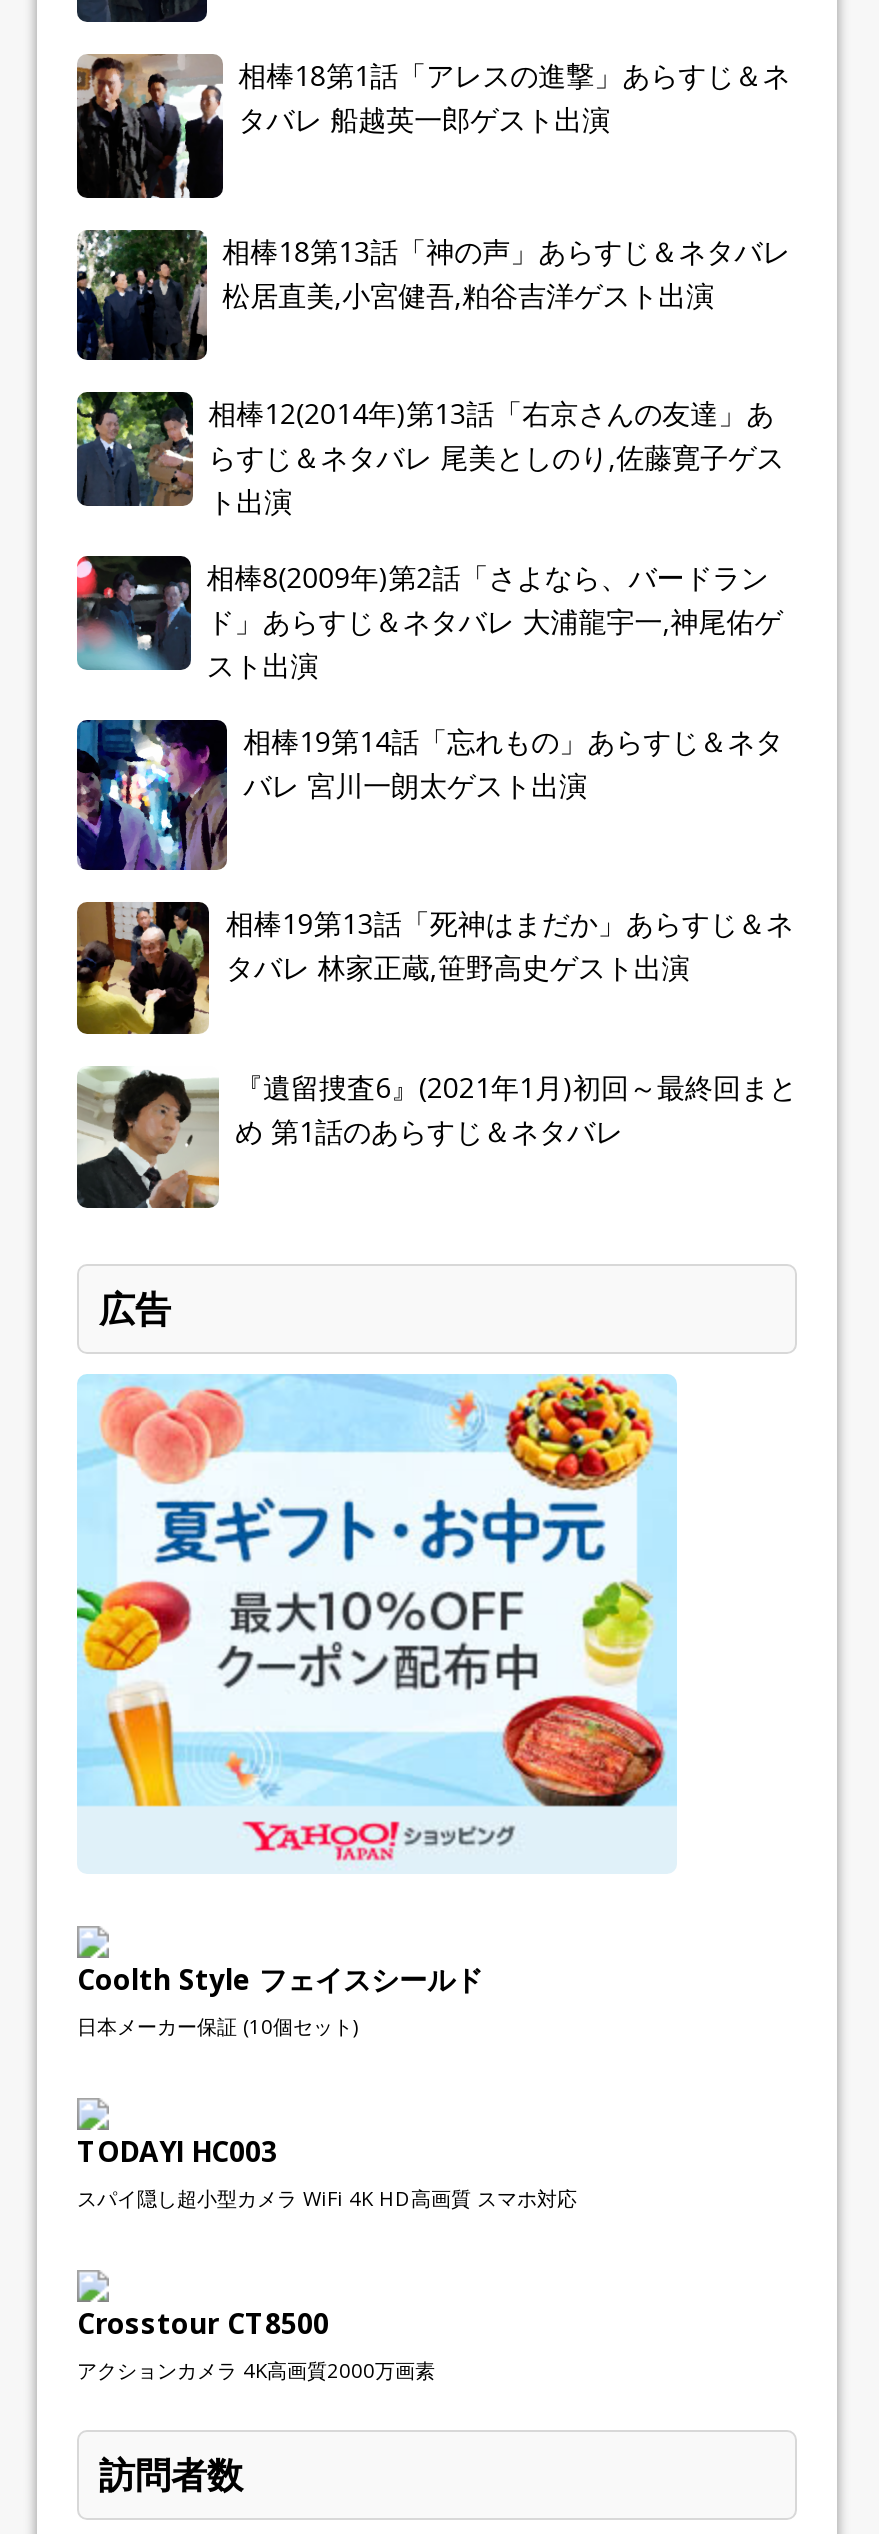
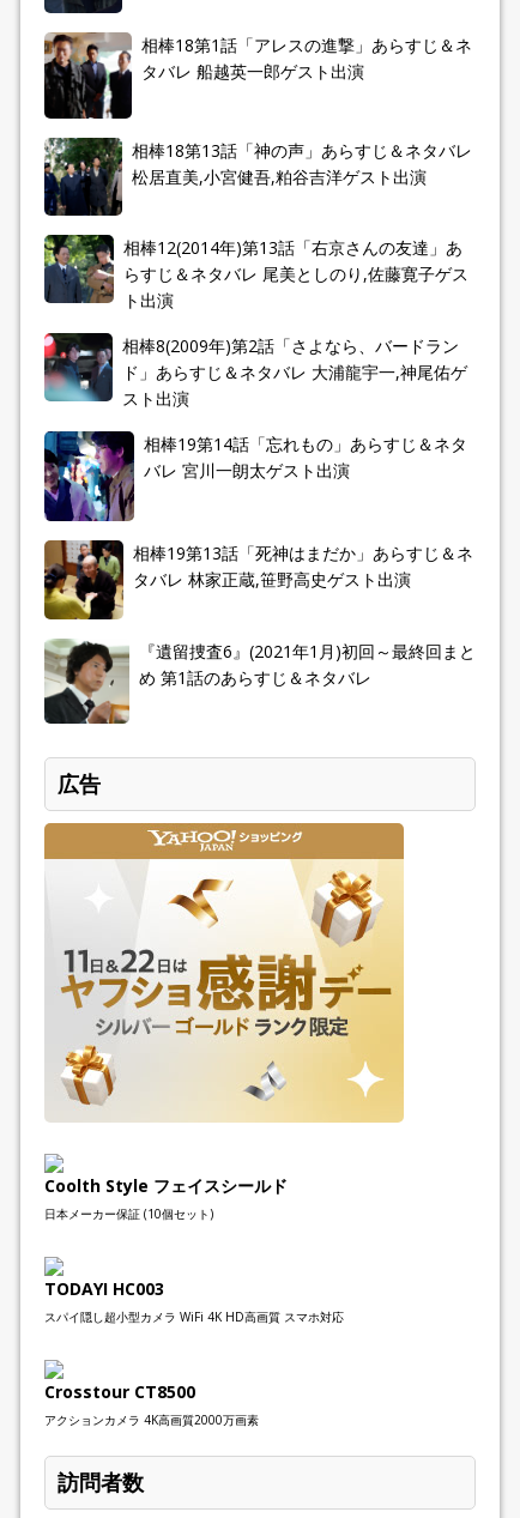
[75,1374,677,1872] [image] -> [43,822,405,1123] [image]

